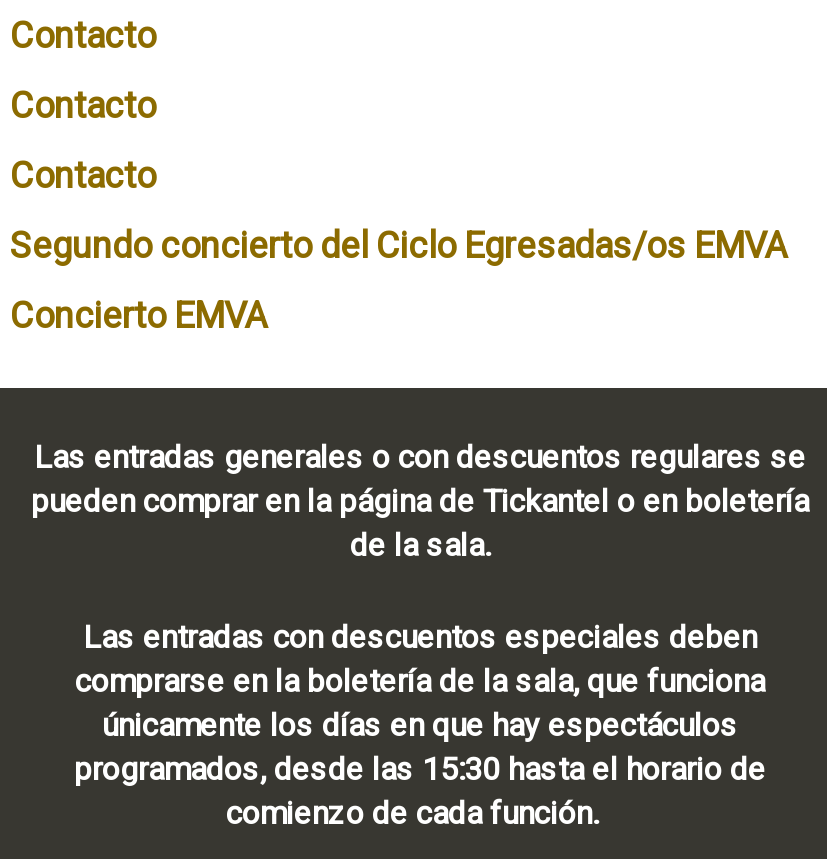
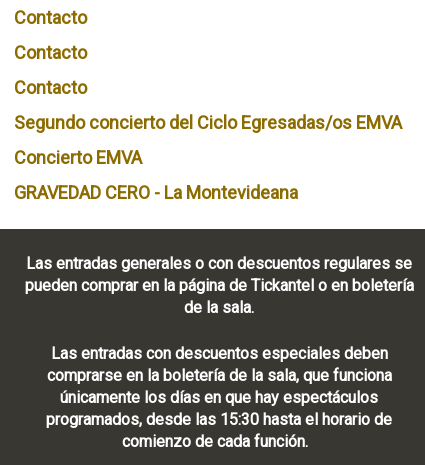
none -> [14,182,298,203] GRAVEDAD CERO - La Montevideana

